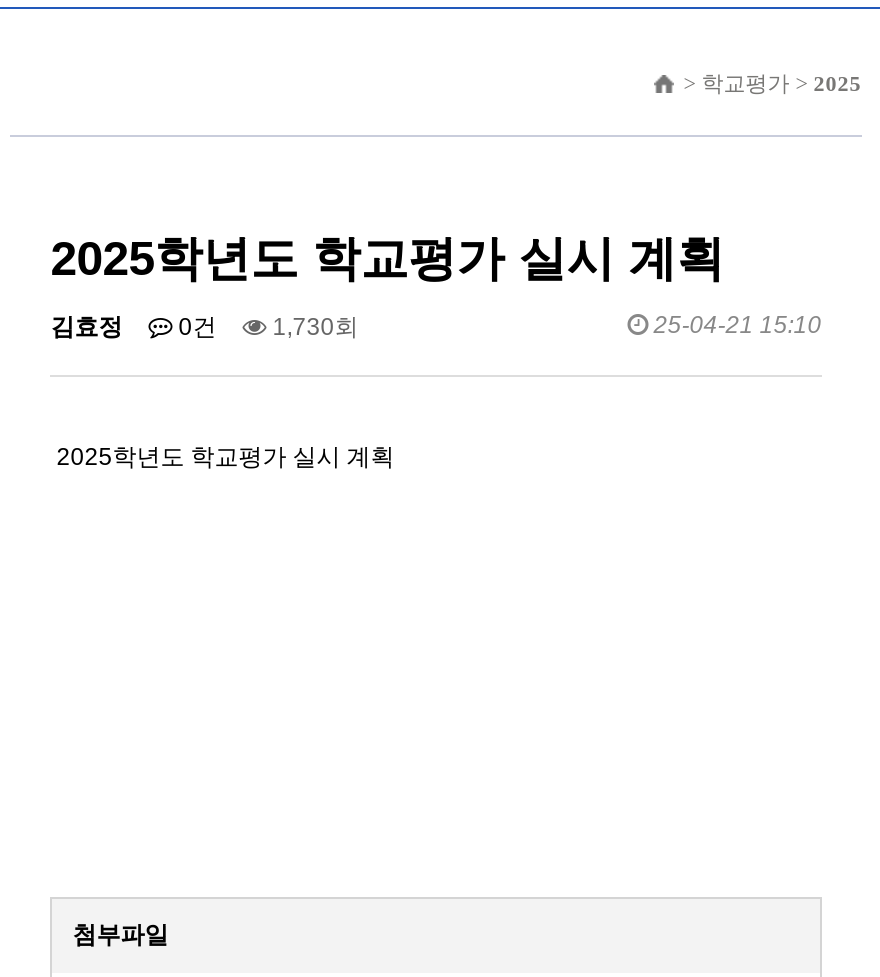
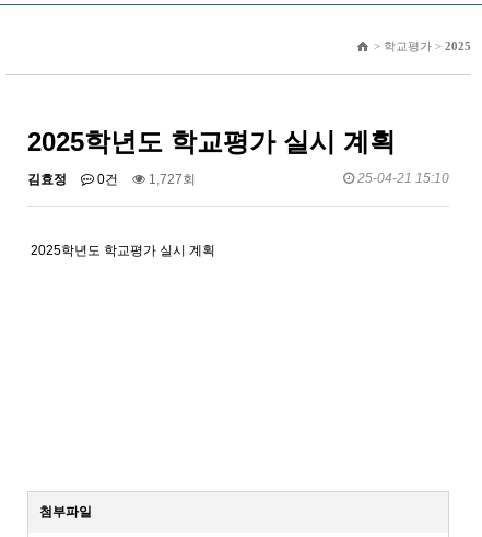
[50,313,358,341] 김효정 0건 1,730회 -> [28,172,196,187] 김효정 0건 1,727회

